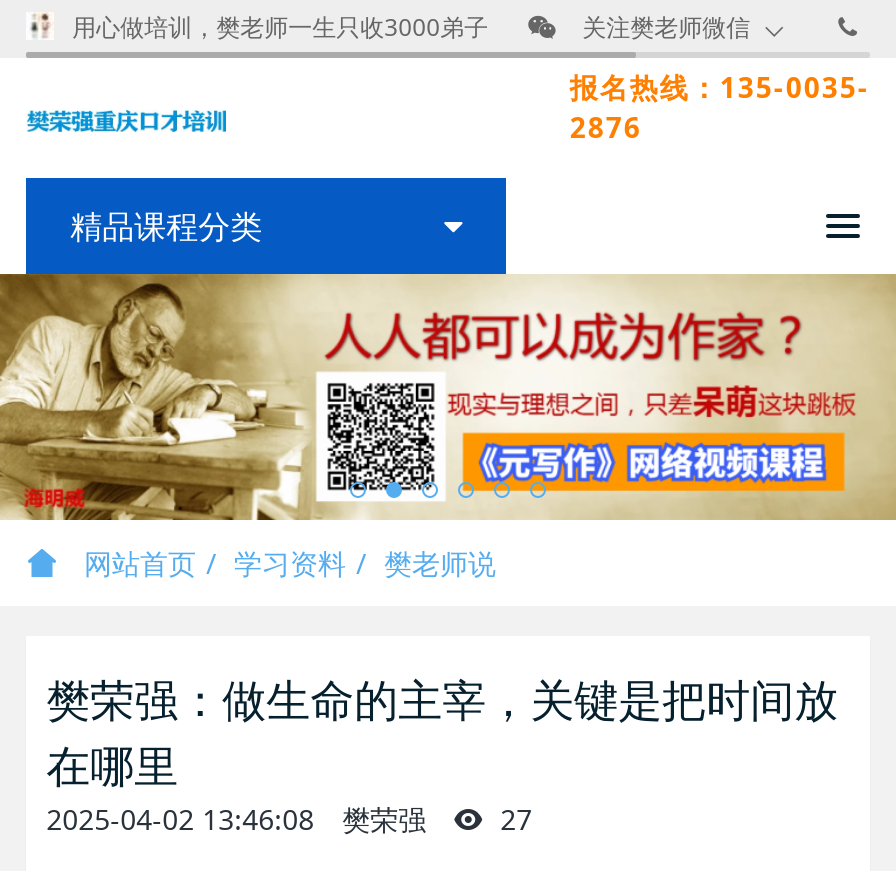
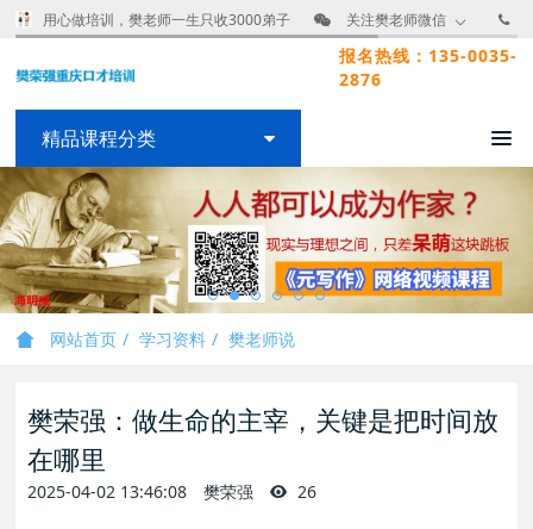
[46,800,532,838] 2025-04-02 13:46:08 樊荣强 27 -> [27,480,317,503] 2025-04-02 13:46:08 樊荣强 26

